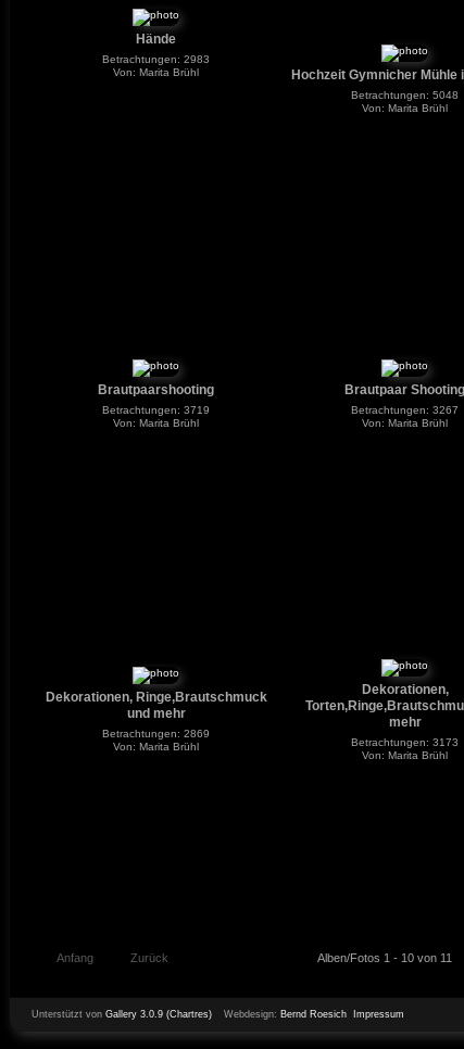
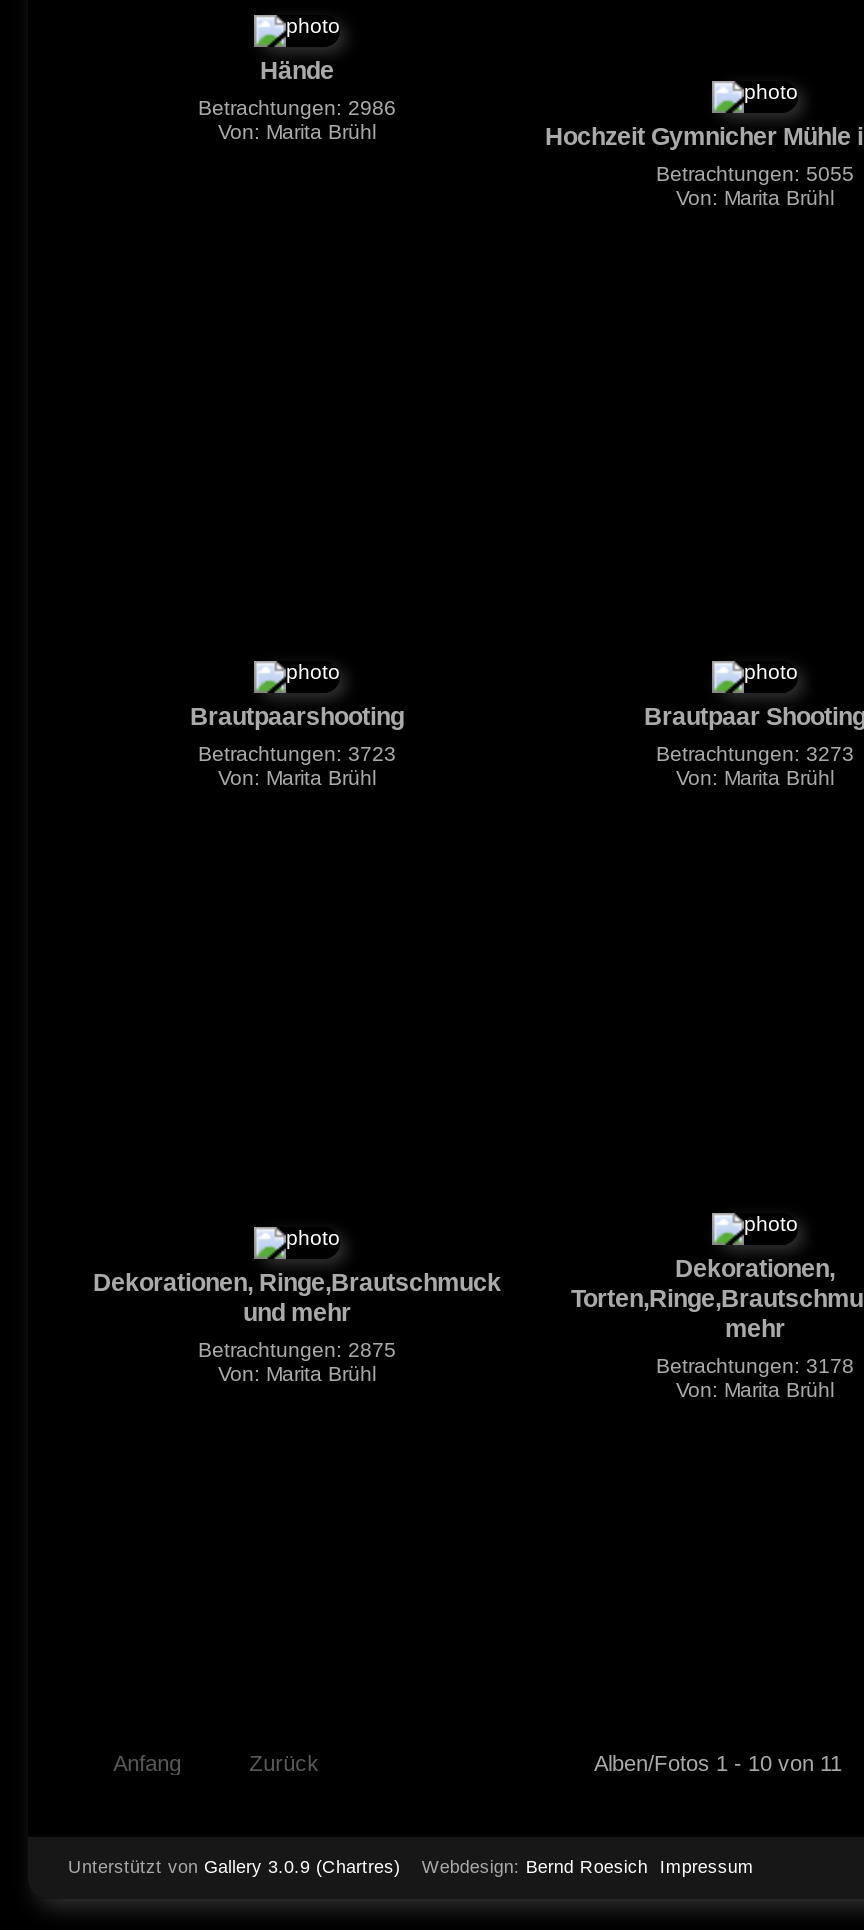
[102,53,210,65] Betrachtungen: 2983 -> [198,96,396,118] Betrachtungen: 2986
[351,89,459,101] Betrachtungen: 5048 -> [656,163,854,185] Betrachtungen: 5055
[102,405,210,416] Betrachtungen: 3719 -> [198,744,396,766] Betrachtungen: 3723
[351,405,459,416] Betrachtungen: 3267 -> [656,744,854,766] Betrachtungen: 3273
[102,728,210,740] Betrachtungen: 2869 -> [198,1339,396,1361] Betrachtungen: 2875
[351,736,459,748] Betrachtungen: 3173 -> [656,1354,854,1376] Betrachtungen: 3178

